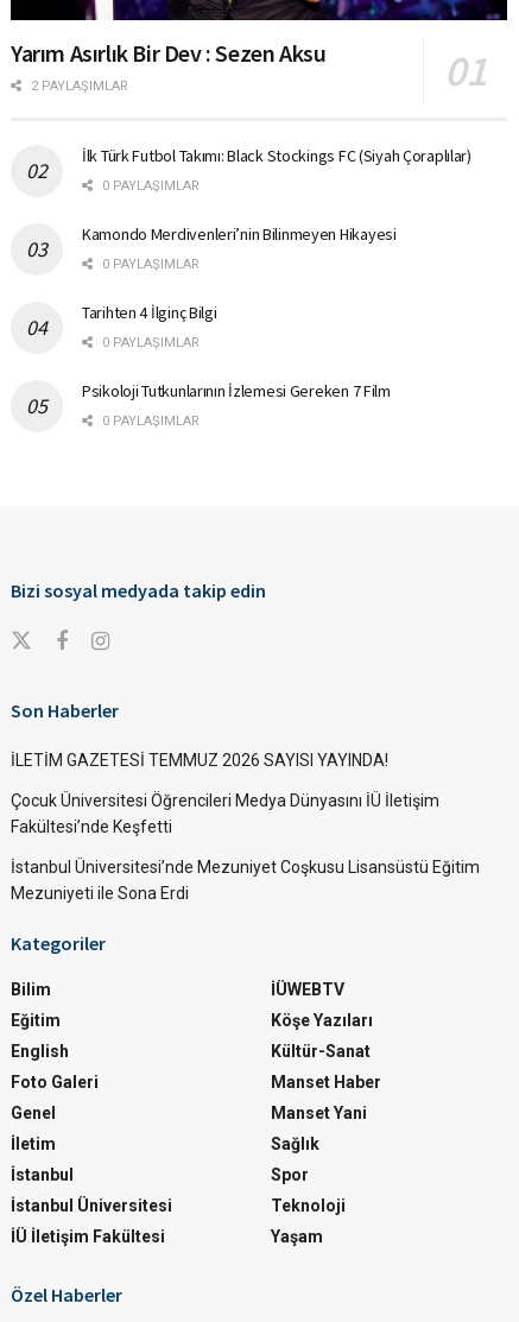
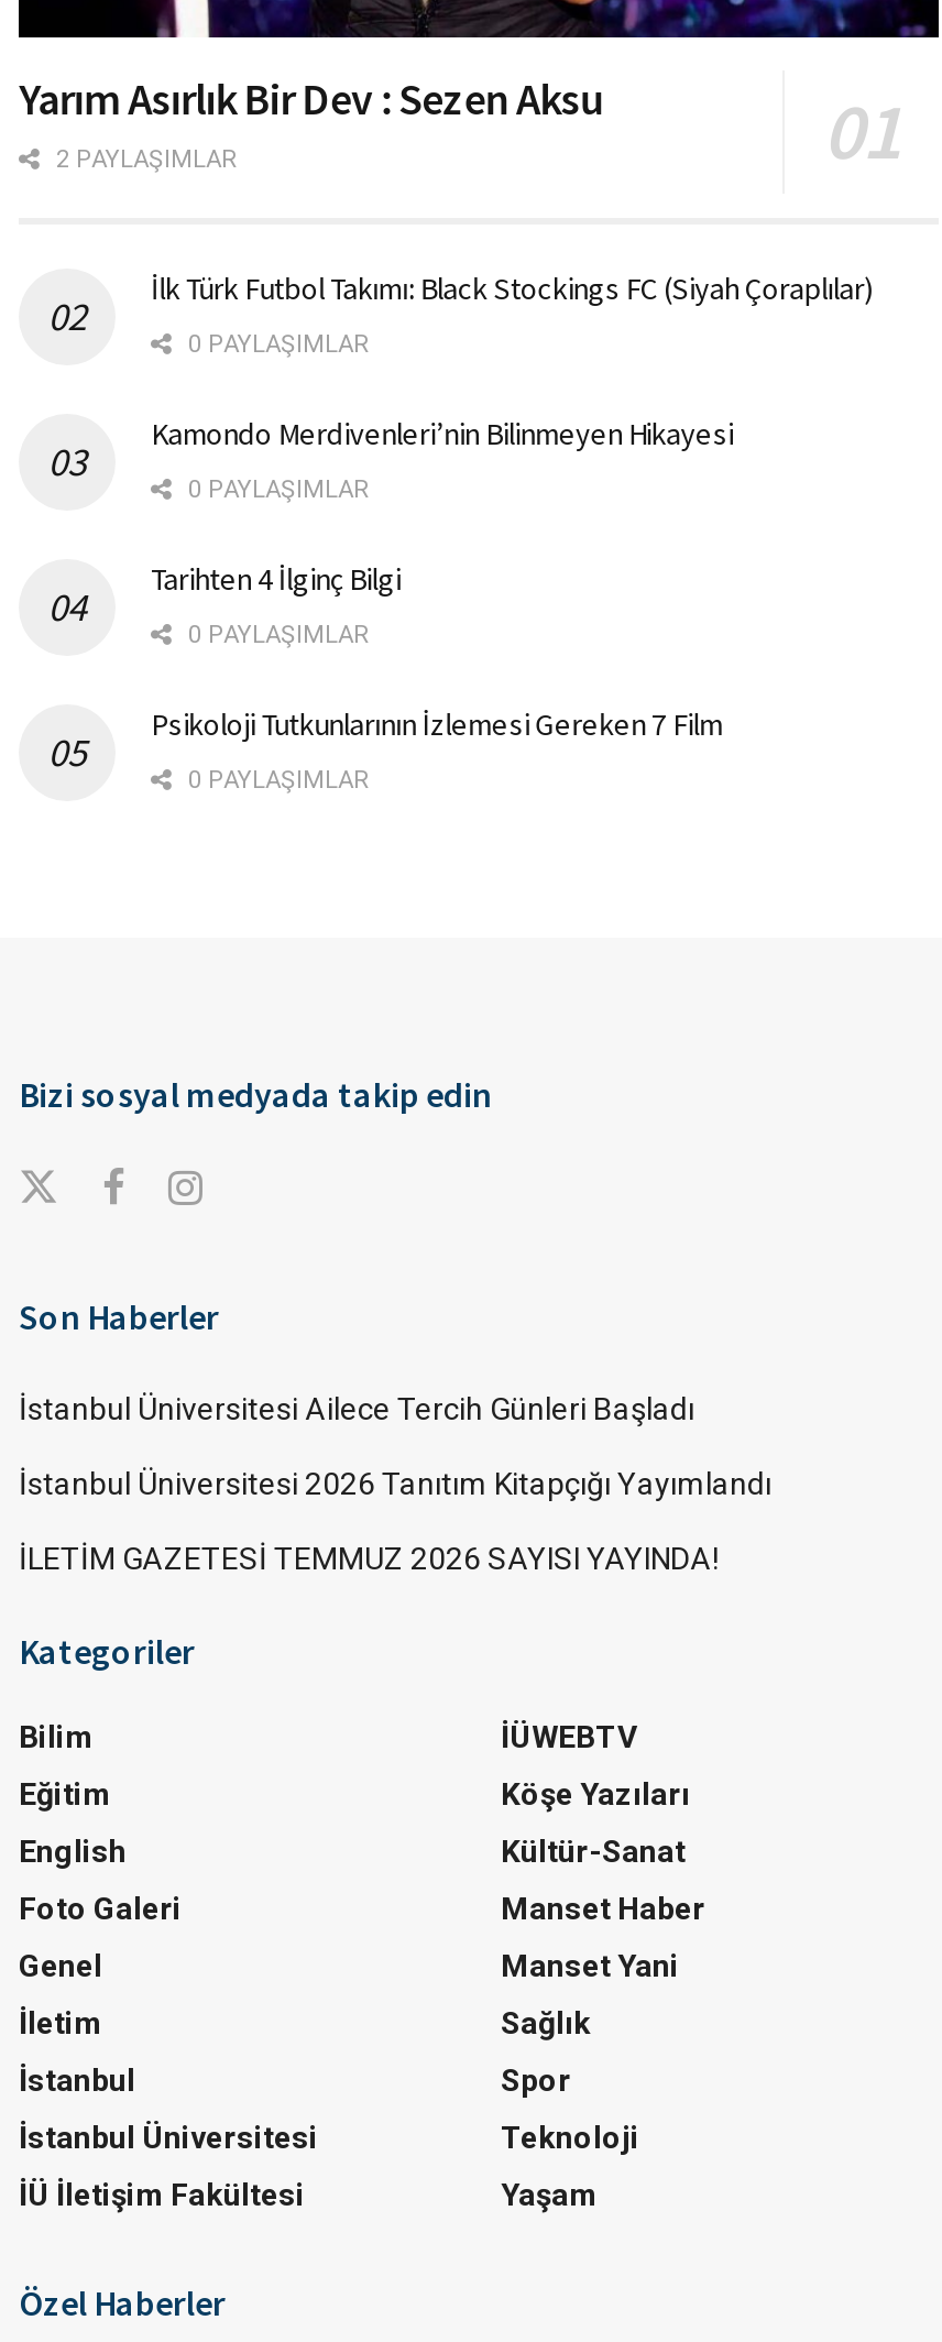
none -> [19,1392,771,1502] İstanbul Üniversitesi Ailece Tercih Günleri Başladı | İstanbul Üniversitesi 2026 Tanıtım Kitapçığı Yayımlandı
moved [11,751,388,770] -> [19,1542,719,1577]: İLETİM GAZETESİ TEMMUZ 2026 SAYISI YAYINDA!
[11,792,480,903] Çocuk Üniversitesi Öğrencileri Medya Dünyasını İÜ İletişim | Fakültesi’nde Keşfetti | İstanbul Üniversitesi’nde Mezuniyet Coşkusu Lisansüstü Eğitim | Mezuniyeti ile Sona Erdi -> none

